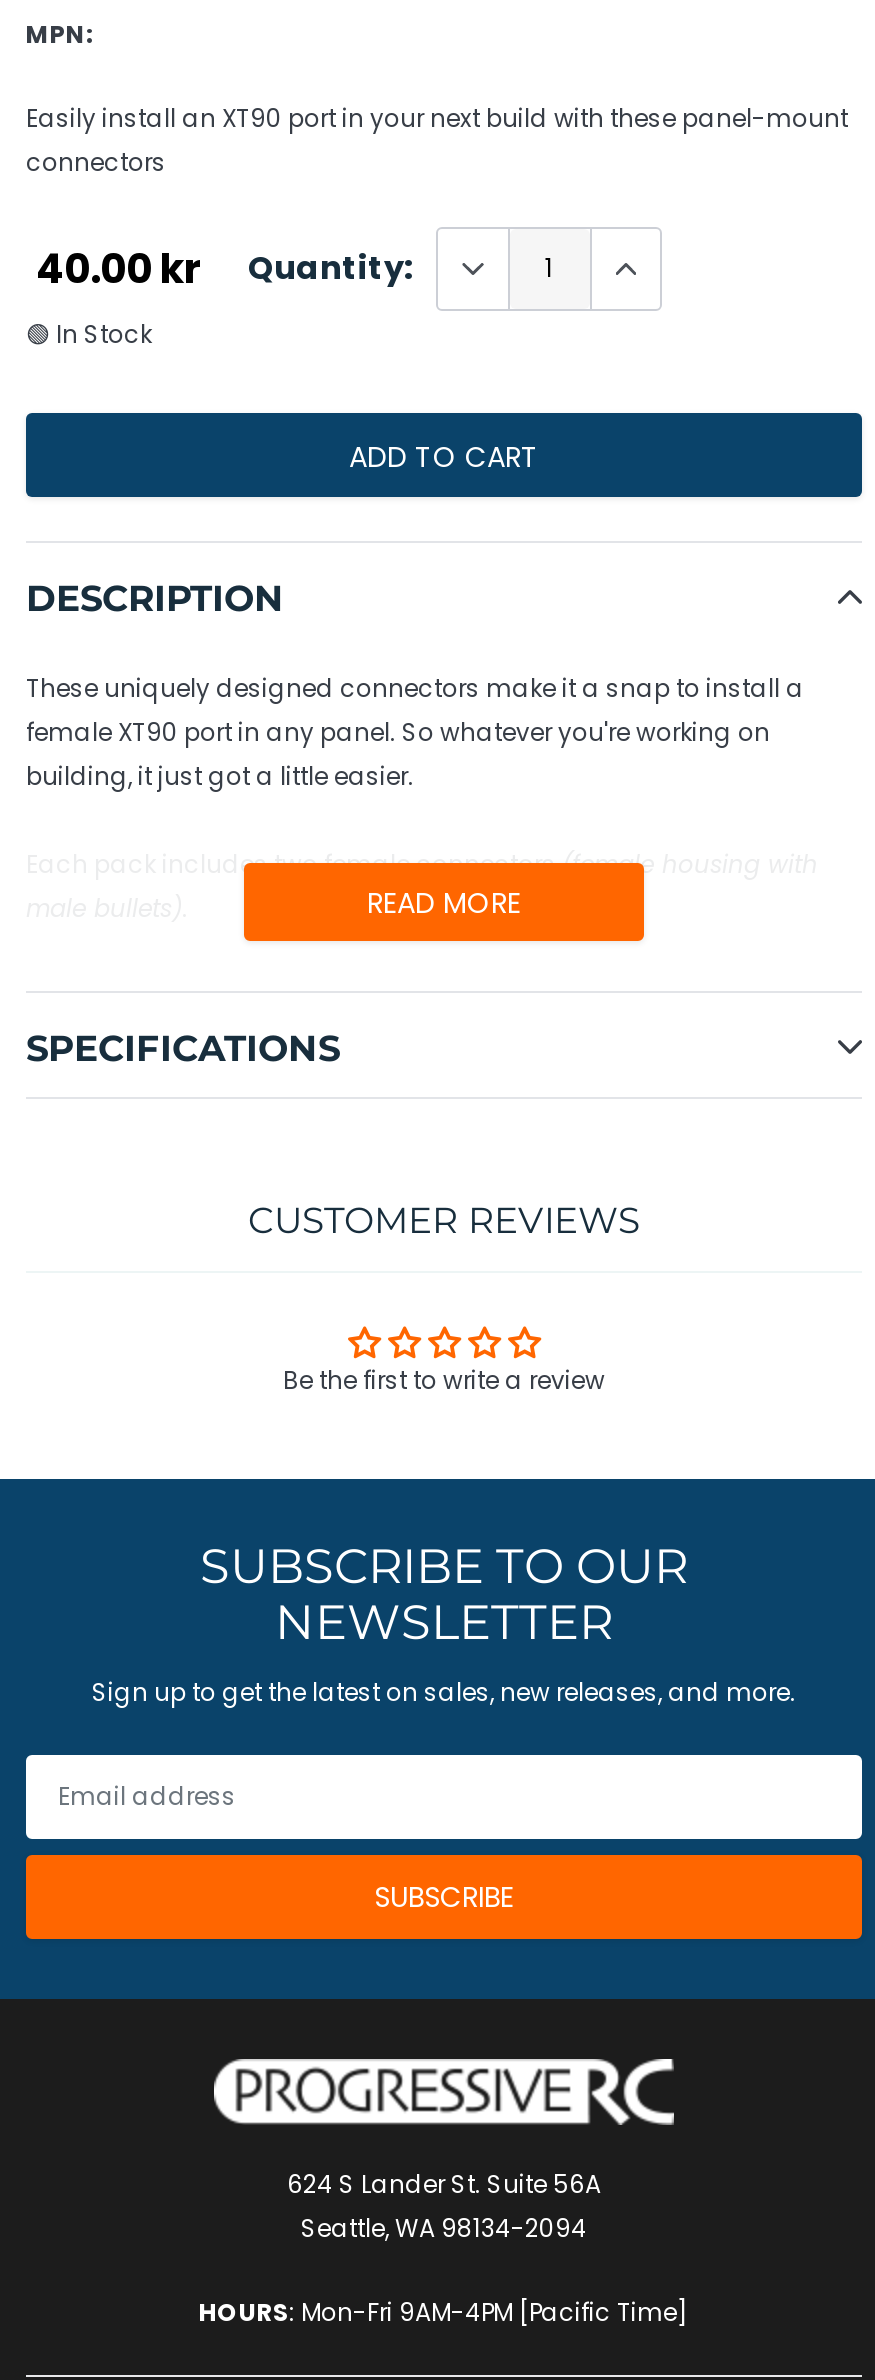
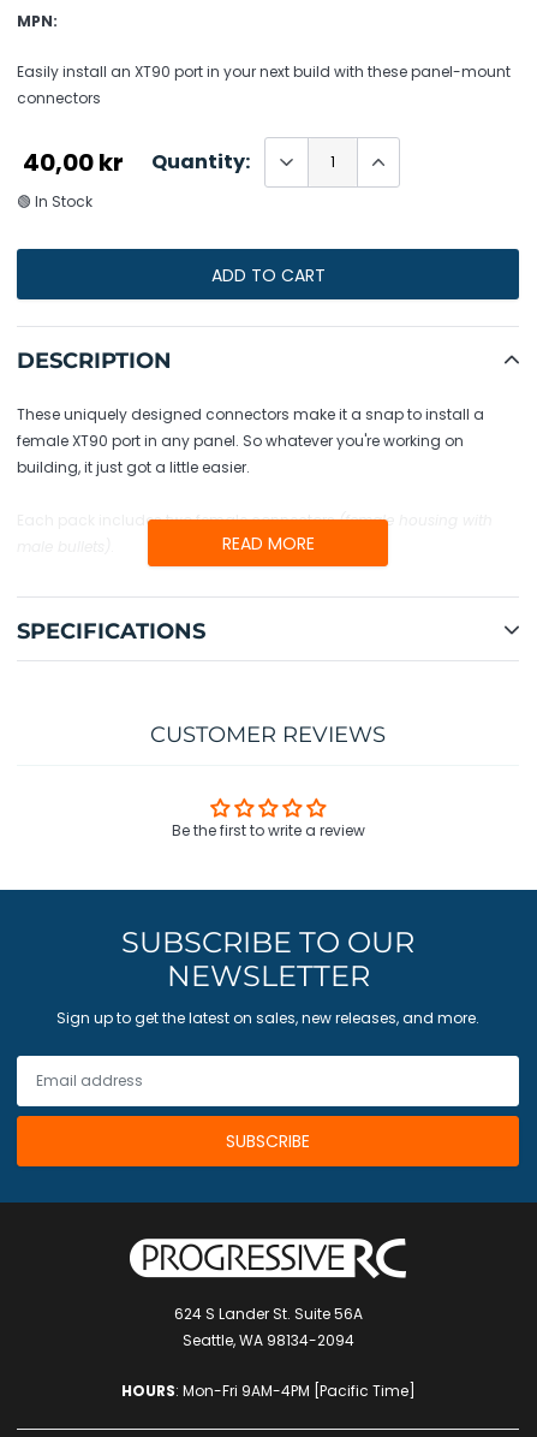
[36,241,412,297] 40.00 kr Quantity: -> [23,146,250,179] 40,00 kr Quantity:

